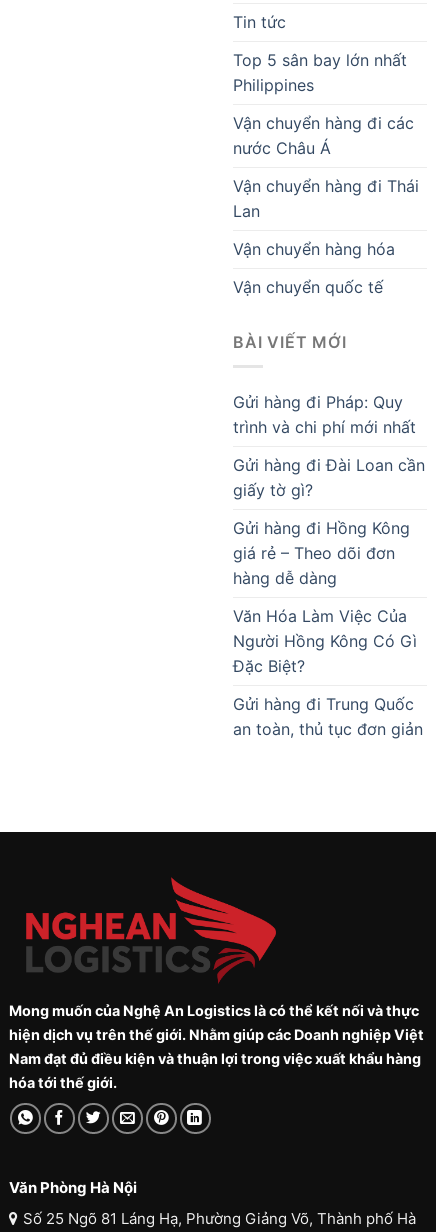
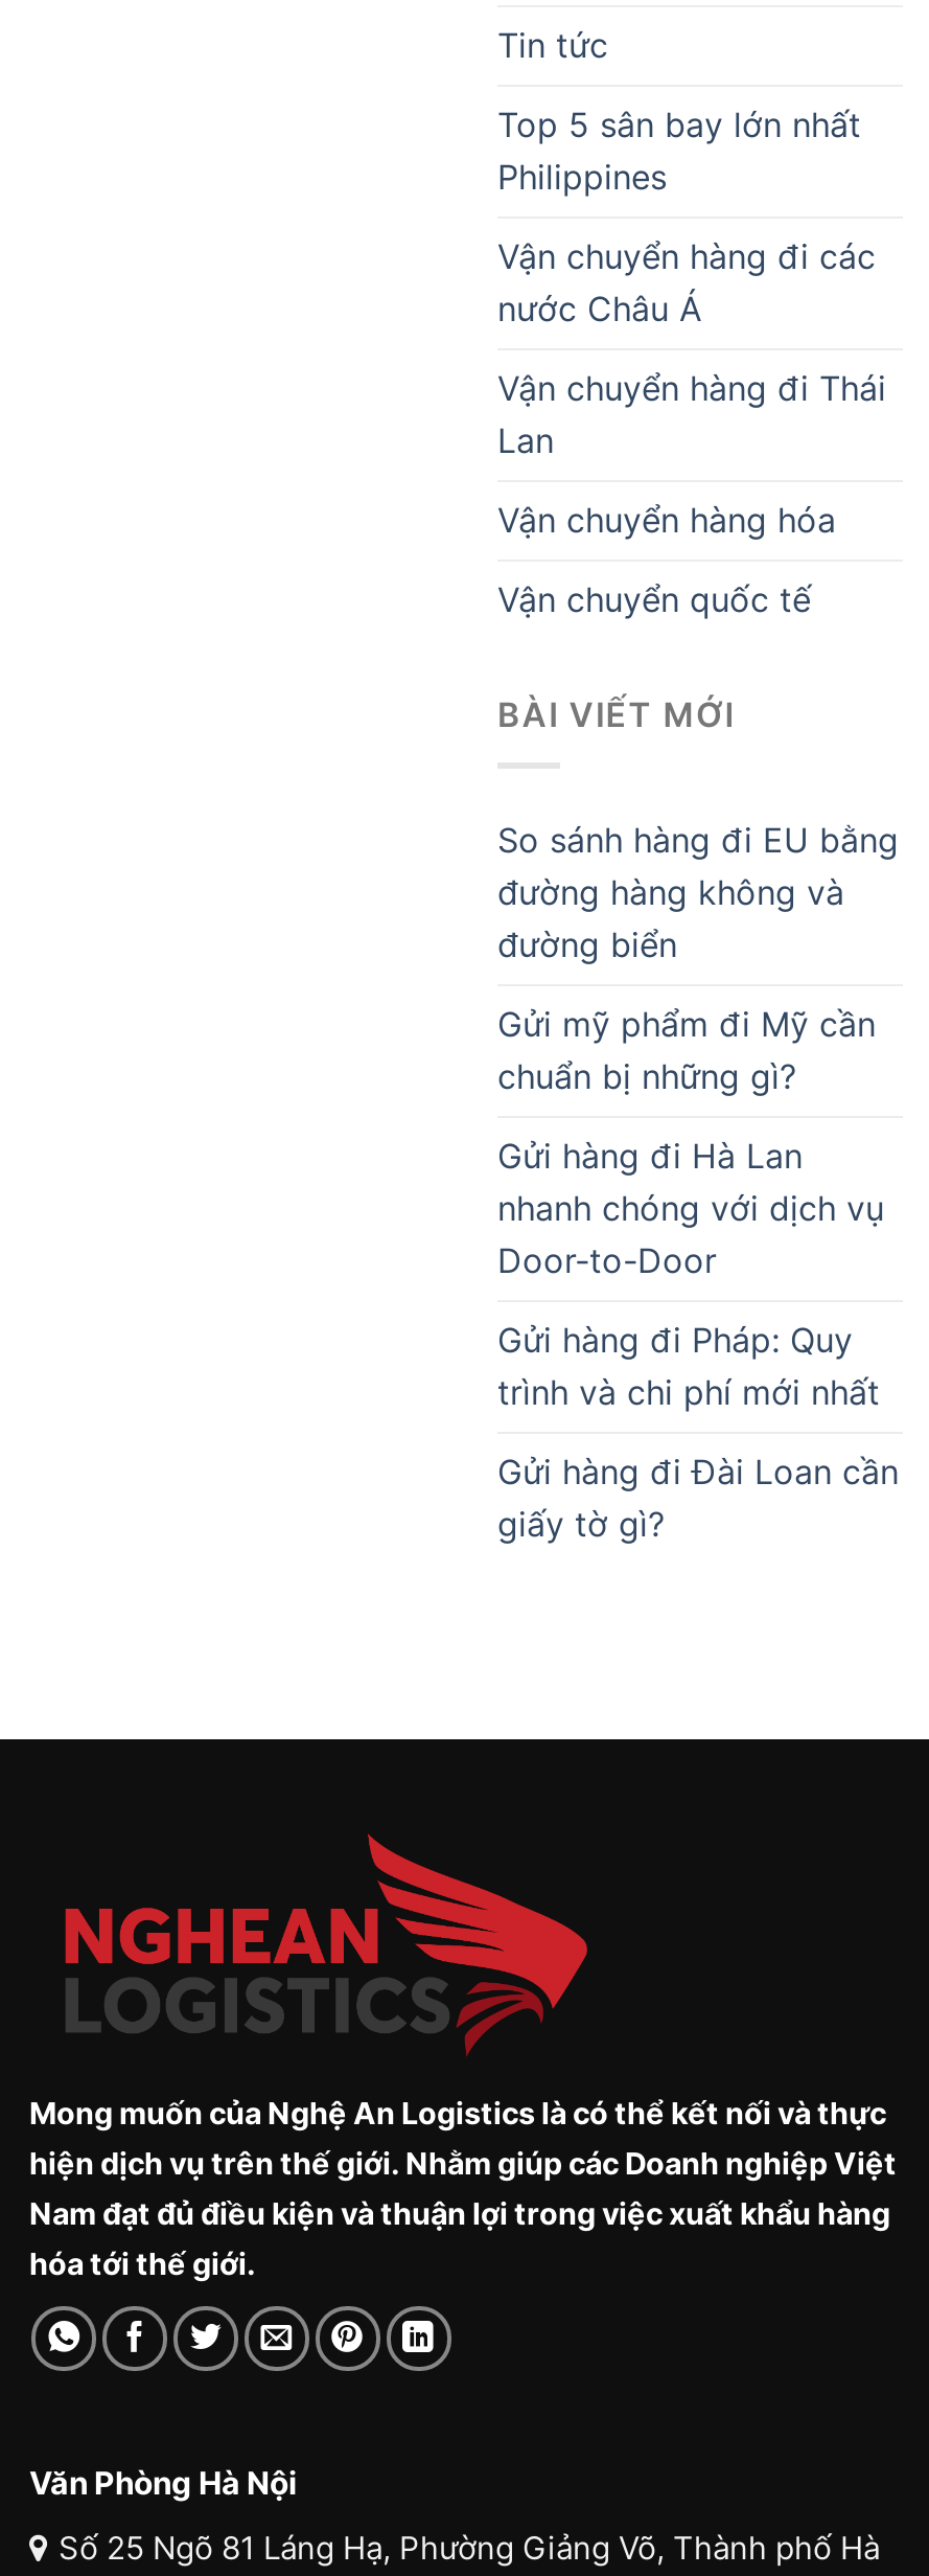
none -> [497,819,899,1281] So sánh hàng đi EU bằng | đường hàng không và | đường biển | Gửi mỹ phẩm đi Mỹ cần | chuẩn bị những gì? | Gửi hàng đi Hà Lan | nhanh chóng với dịch vụ | Door-to-Door
moved [233,392,425,500] -> [497,1319,899,1545]: Gửi hàng đi Pháp: Quy | trình và chi phí mới nhất | Gửi hàng đi Đài Loan cần | giấy tờ gì?
[233,518,423,739] Gửi hàng đi Hồng Kông | giá rẻ – Theo dõi đơn | hàng dễ dàng | Văn Hóa Làm Việc Của | Người Hồng Kông Có Gì | Đặc Biệt? | Gửi hàng đi Trung Quốc | an toàn, thủ tục đơn giản -> none

